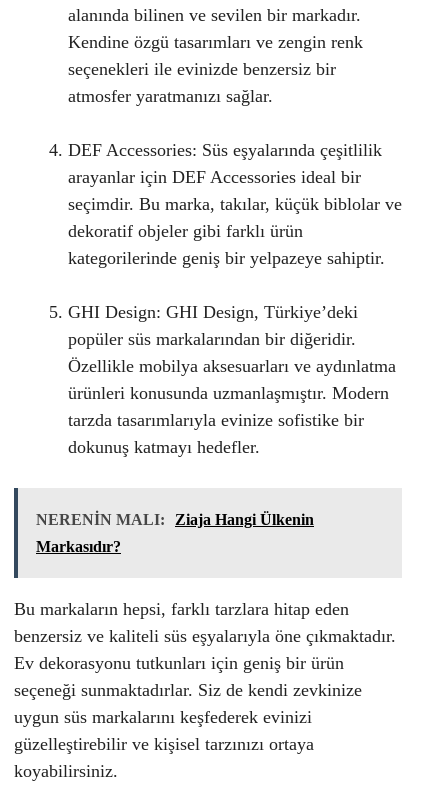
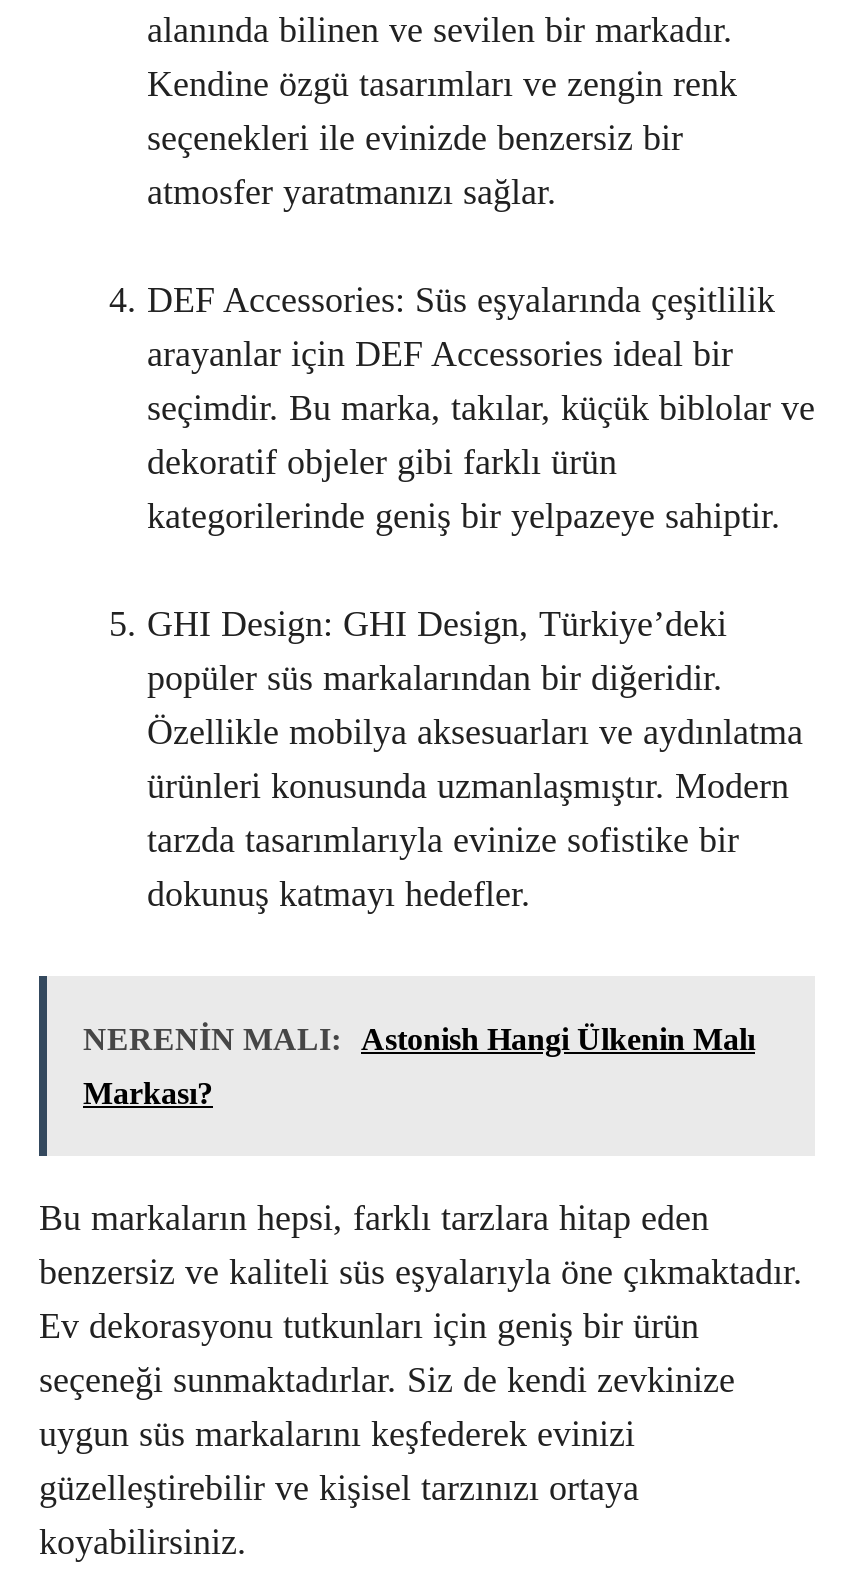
[36,511,314,528] NERENİN MALI: Ziaja Hangi Ülkenin -> [83,1022,755,1056] NERENİN MALI: Astonish Hangi Ülkenin Malı
[36,538,121,555] Markasıdır? -> [83,1076,213,1110] Markası?

